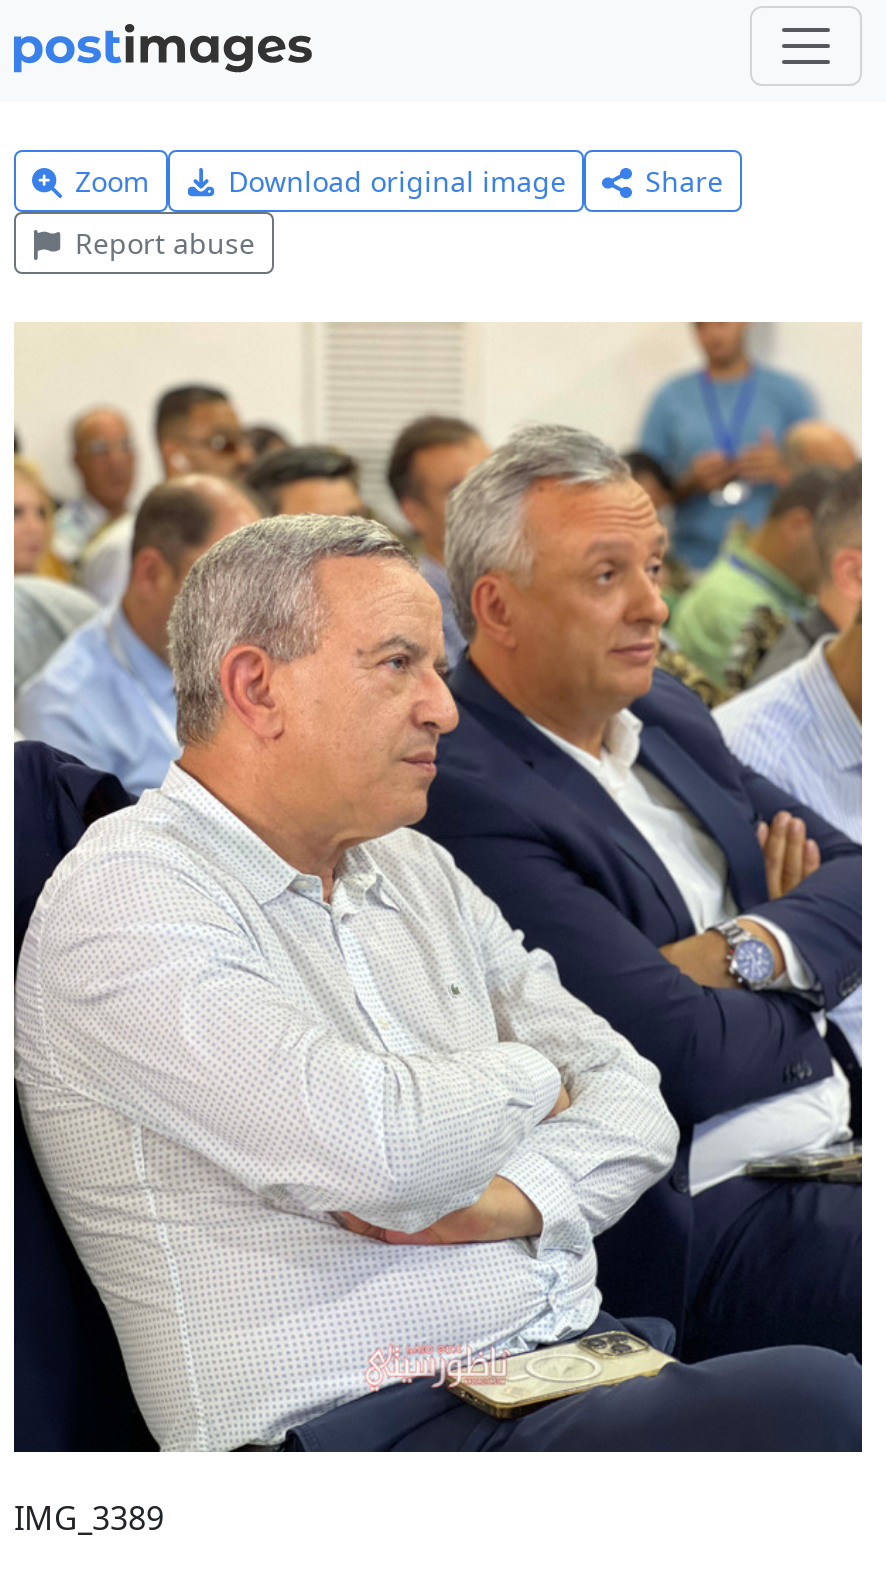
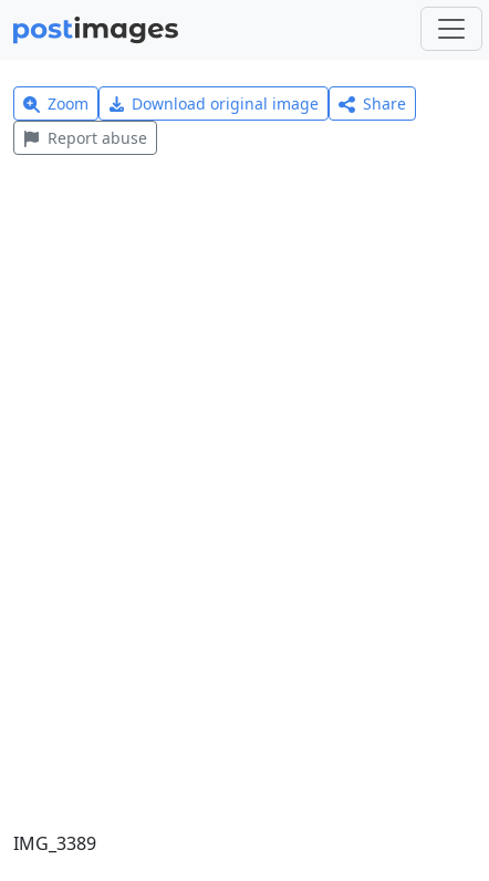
[12,320,864,1454] [image] -> none

